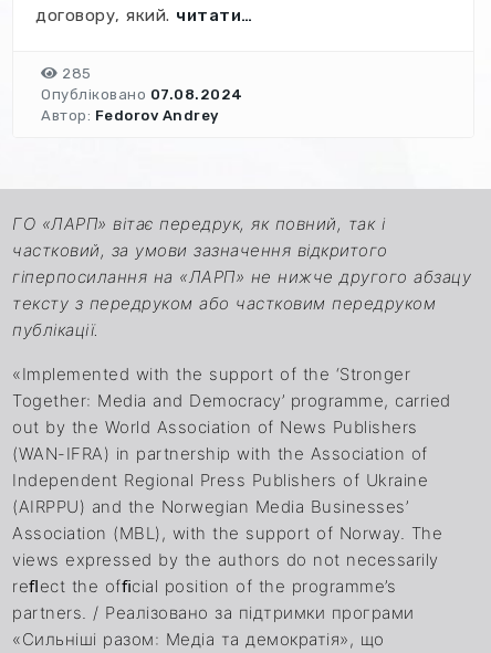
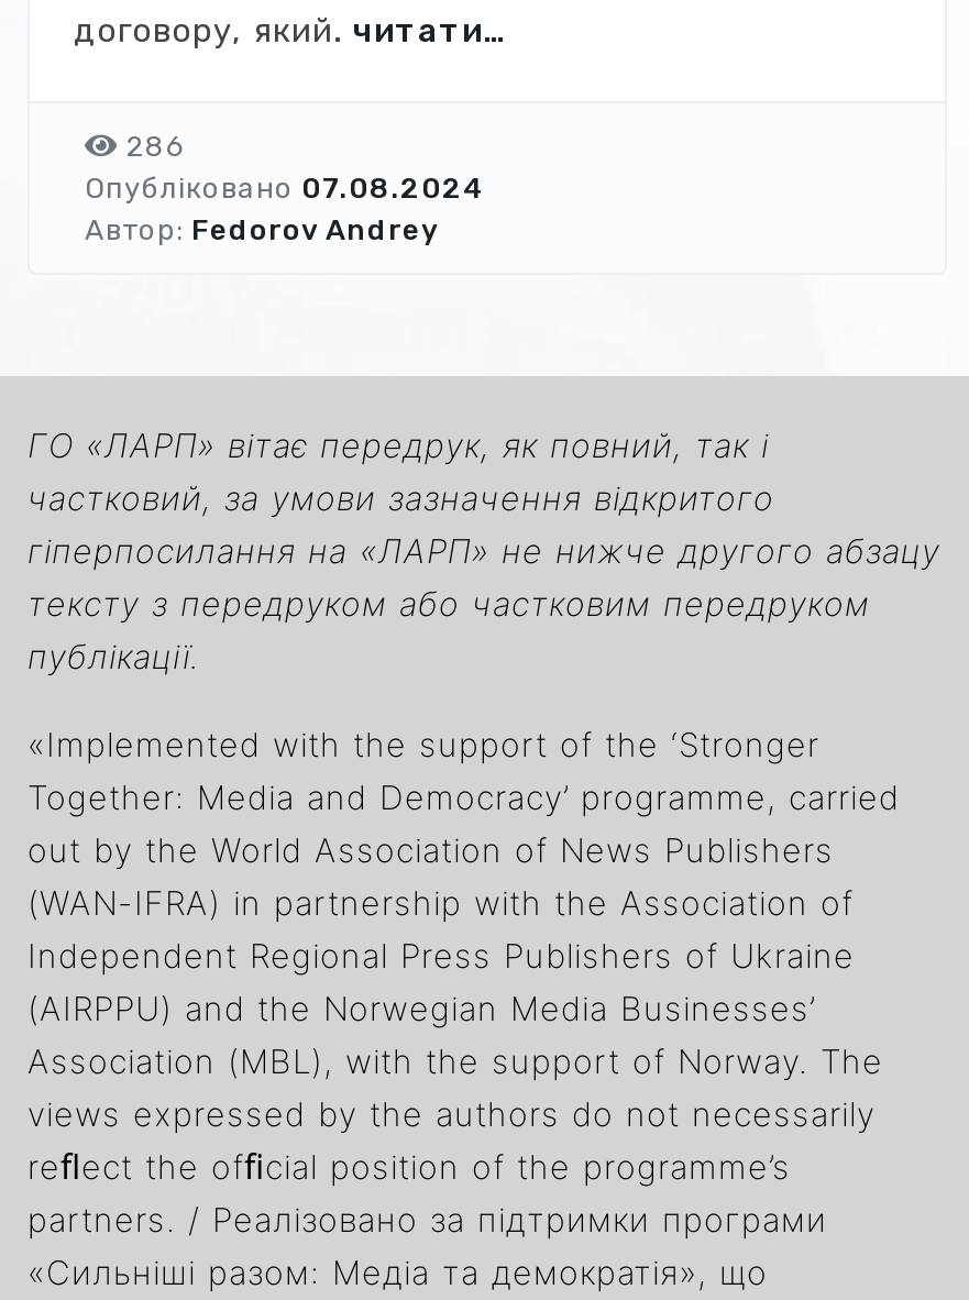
[58,65,91,82] 285 -> [119,130,185,163] 286

